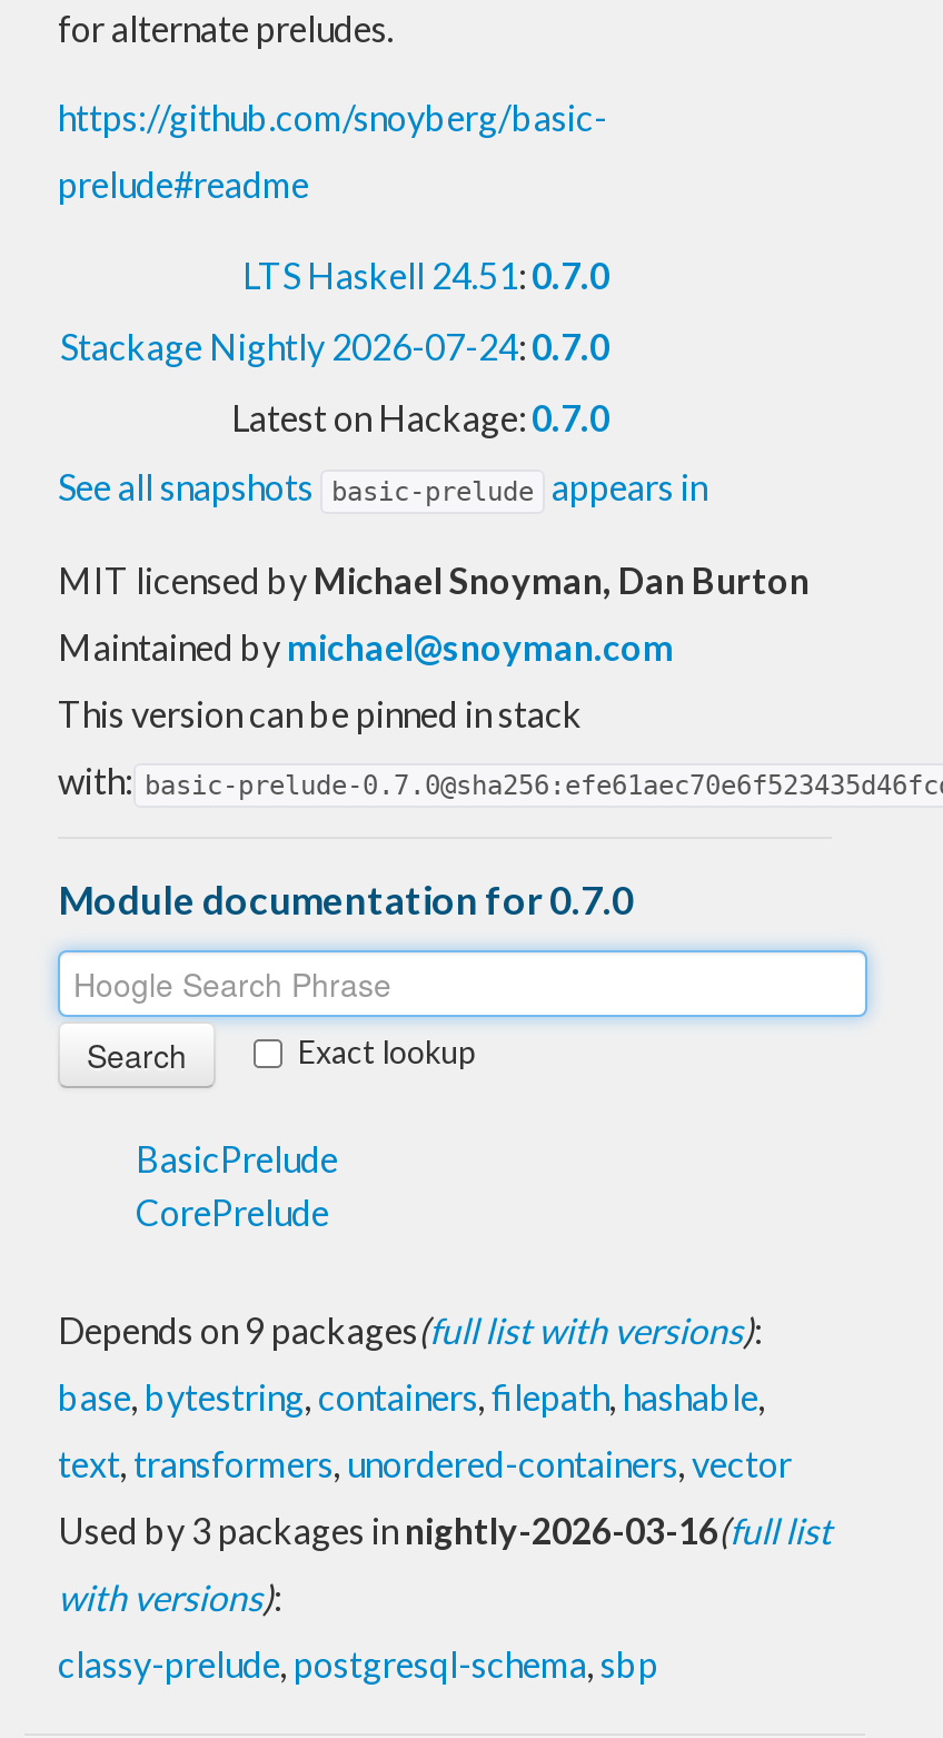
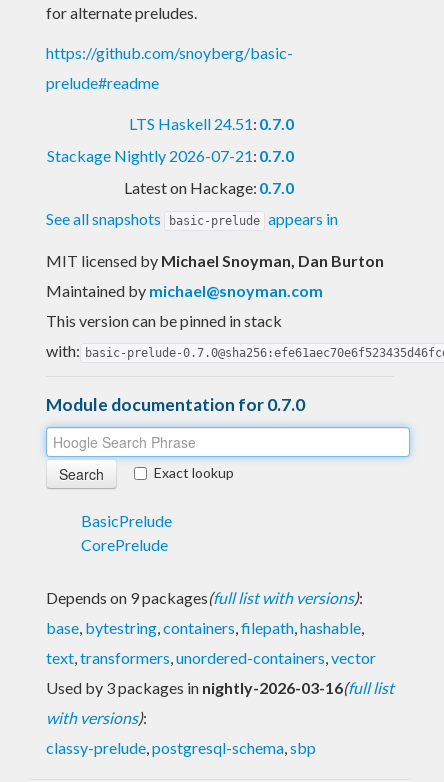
[60,325,609,367] Stackage Nightly 2026-07-24: 0.7.0 -> [47,146,294,165] Stackage Nightly 2026-07-21: 0.7.0

